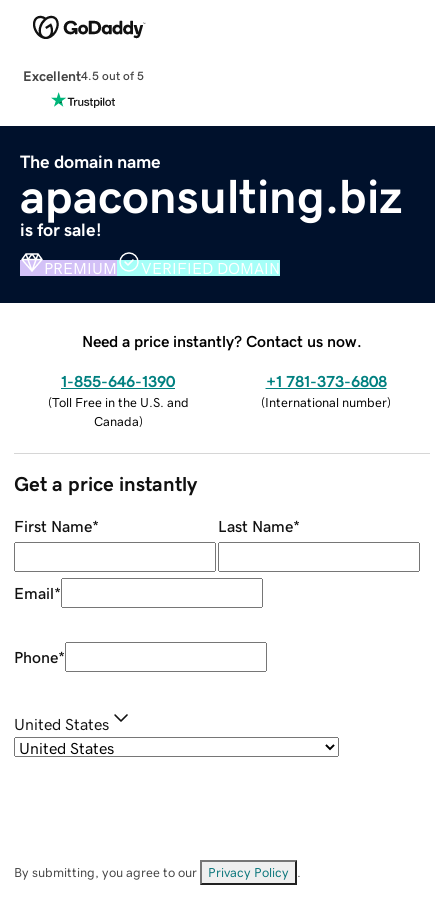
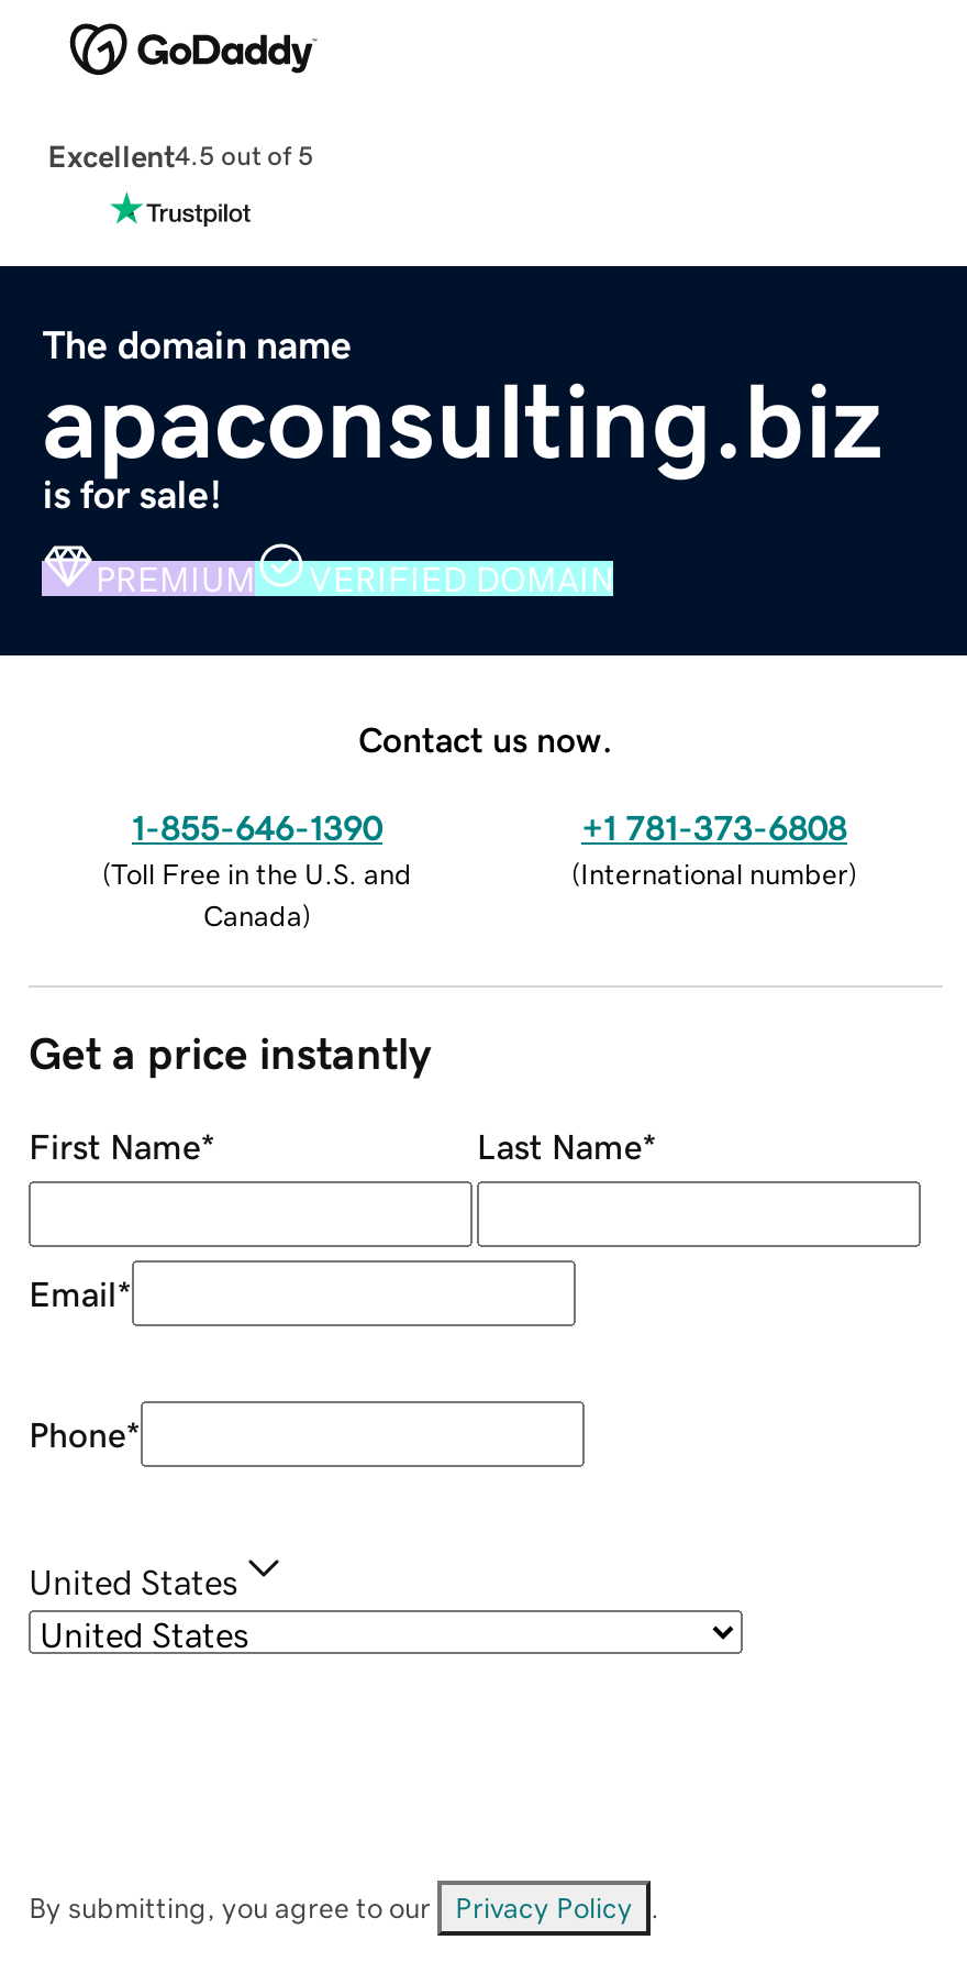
[82,333,362,349] Need a price instantly? Contact us now. -> [358,721,613,756] Contact us now.

